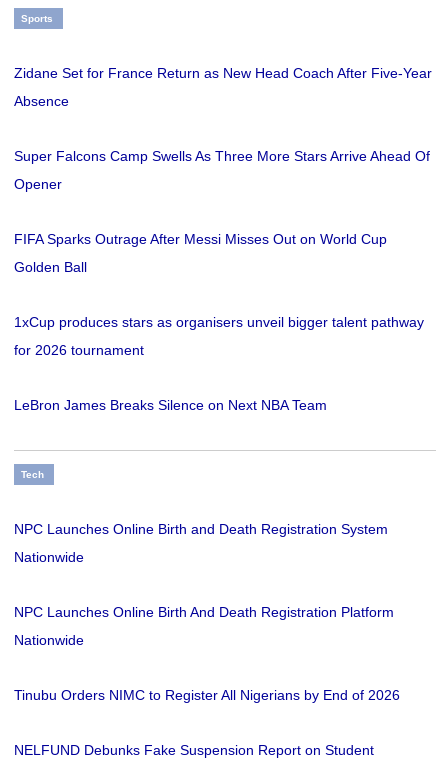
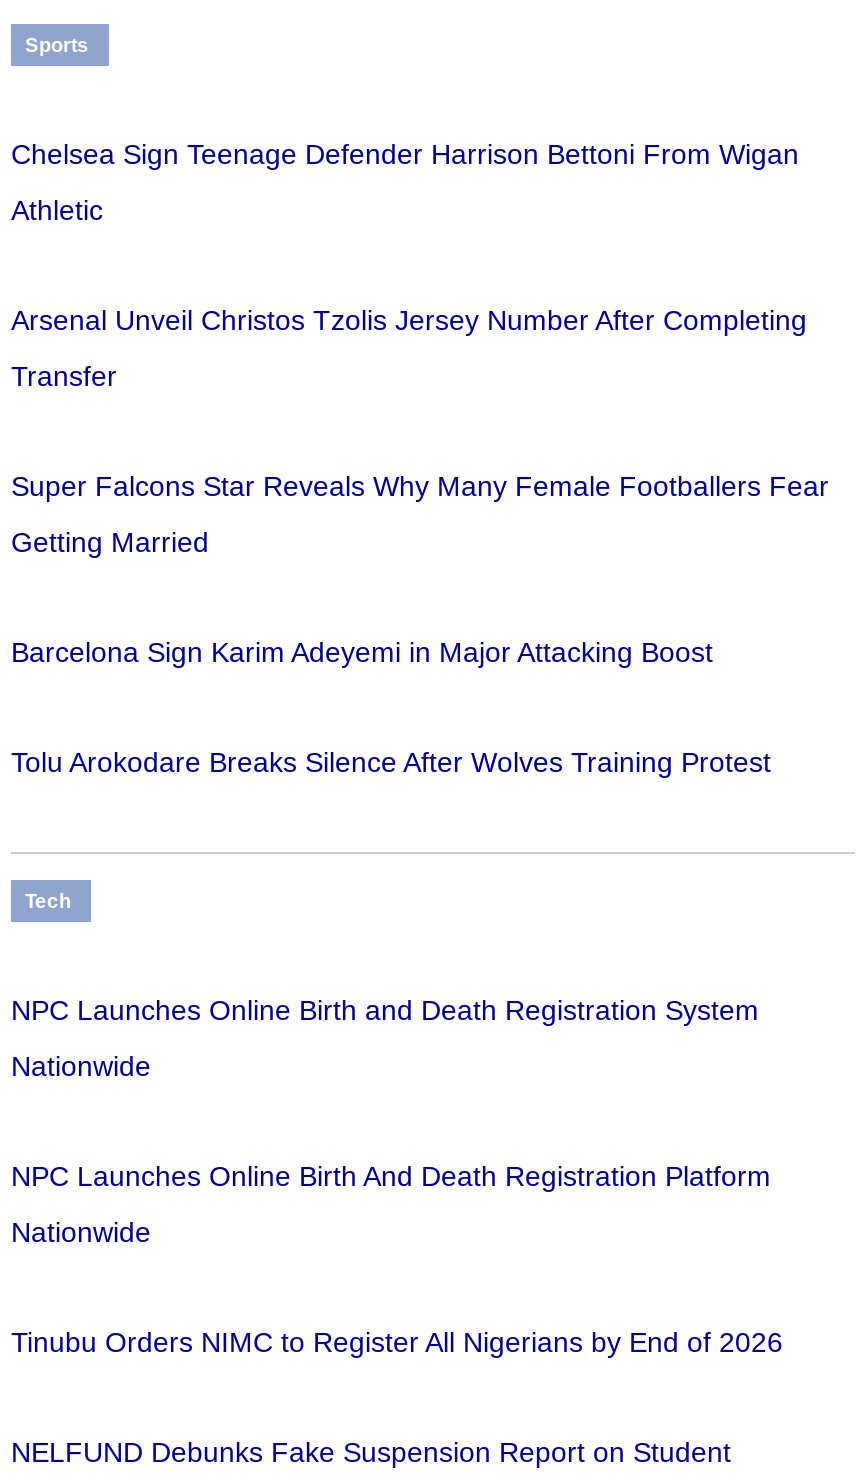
[14,65,432,413] Zidane Set for France Return as New Head Coach After Five-Year | Absence | Super Falcons Camp Swells As Three More Stars Arrive Ahead Of | Opener | FIFA Sparks Outrage After Messi Misses Out on World Cup | Golden Ball | 1xCup produces stars as organisers unveil bigger talent pathway | for 2026 tournament | LeBron James Breaks Silence on Next NBA Team -> [11,138,829,778] Chelsea Sign Teenage Defender Harrison Bettoni From Wigan | Athletic | Arsenal Unveil Christos Tzolis Jersey Number After Completing | Transfer | Super Falcons Star Reveals Why Many Female Footballers Fear | Getting Married | Barcelona Sign Karim Adeyemi in Major Attacking Boost | Tolu Arokodare Breaks Silence After Wolves Training Protest

